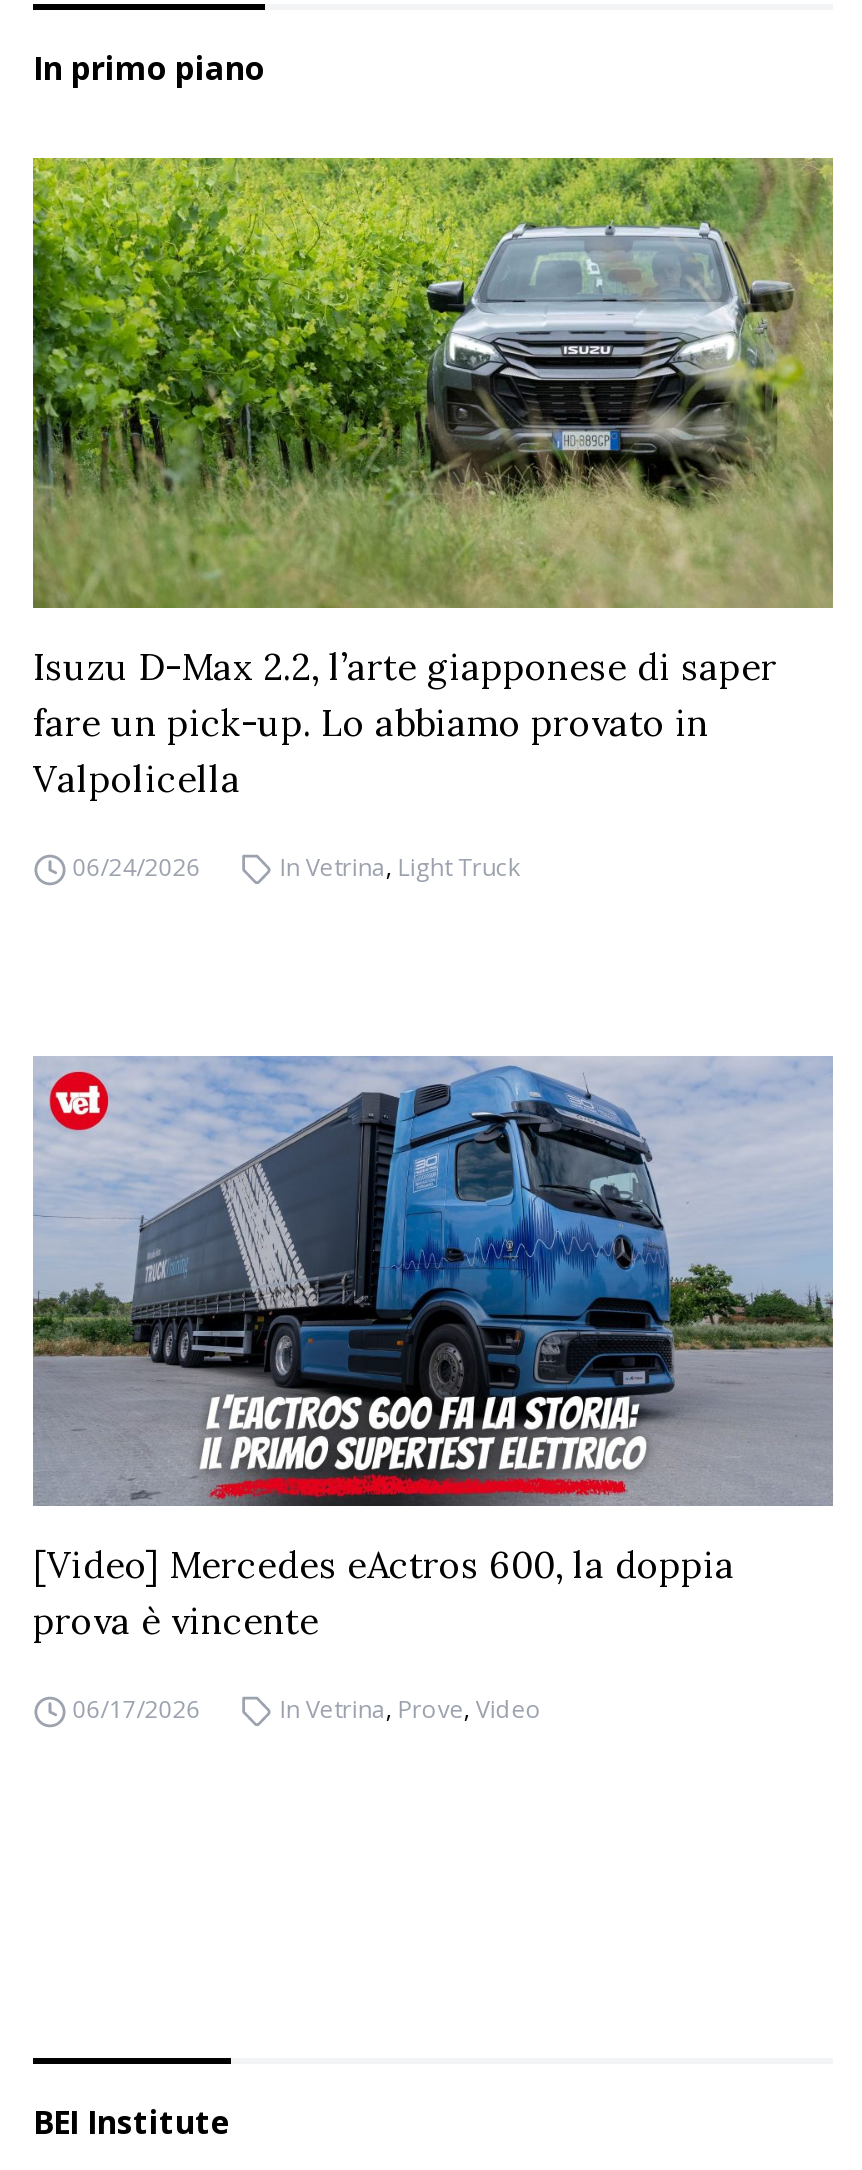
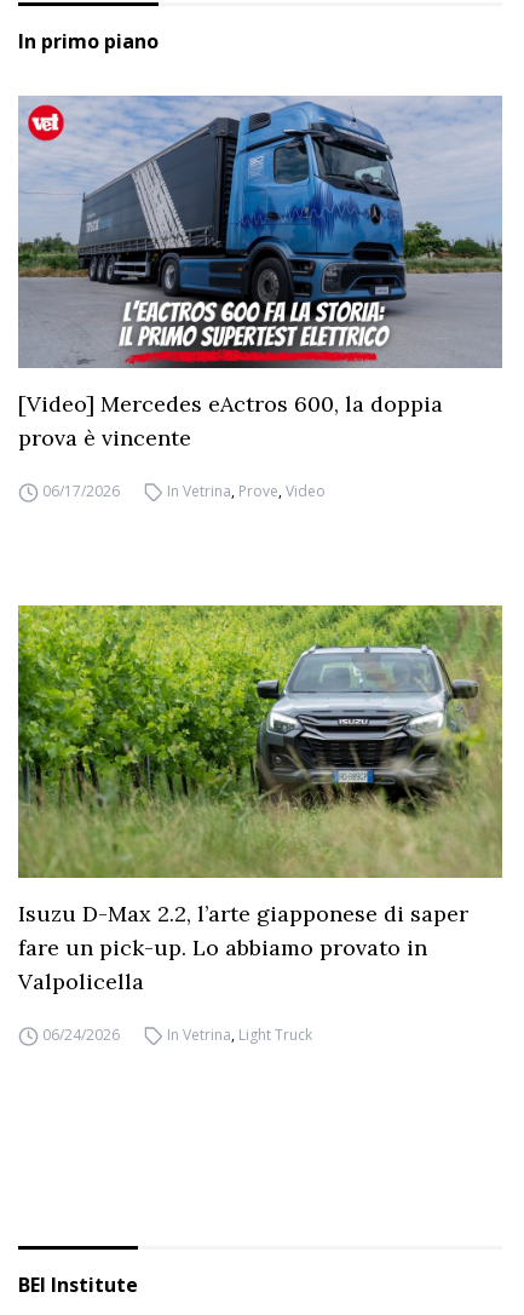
moved [29,154,835,884] -> [16,603,503,1045]: [image] | Isuzu D-Max 2.2, l’arte giapponese di saper | fare un pick-up. Lo abbiamo provato in | Valpolicella | 06/24/2026 | In Vetrina, Light Truck
moved [31,1054,835,1726] -> [17,94,502,501]: [image] | [Video] Mercedes eActros 600, la doppia | prova è vincente | 06/17/2026 | In Vetrina, Prove, Video

